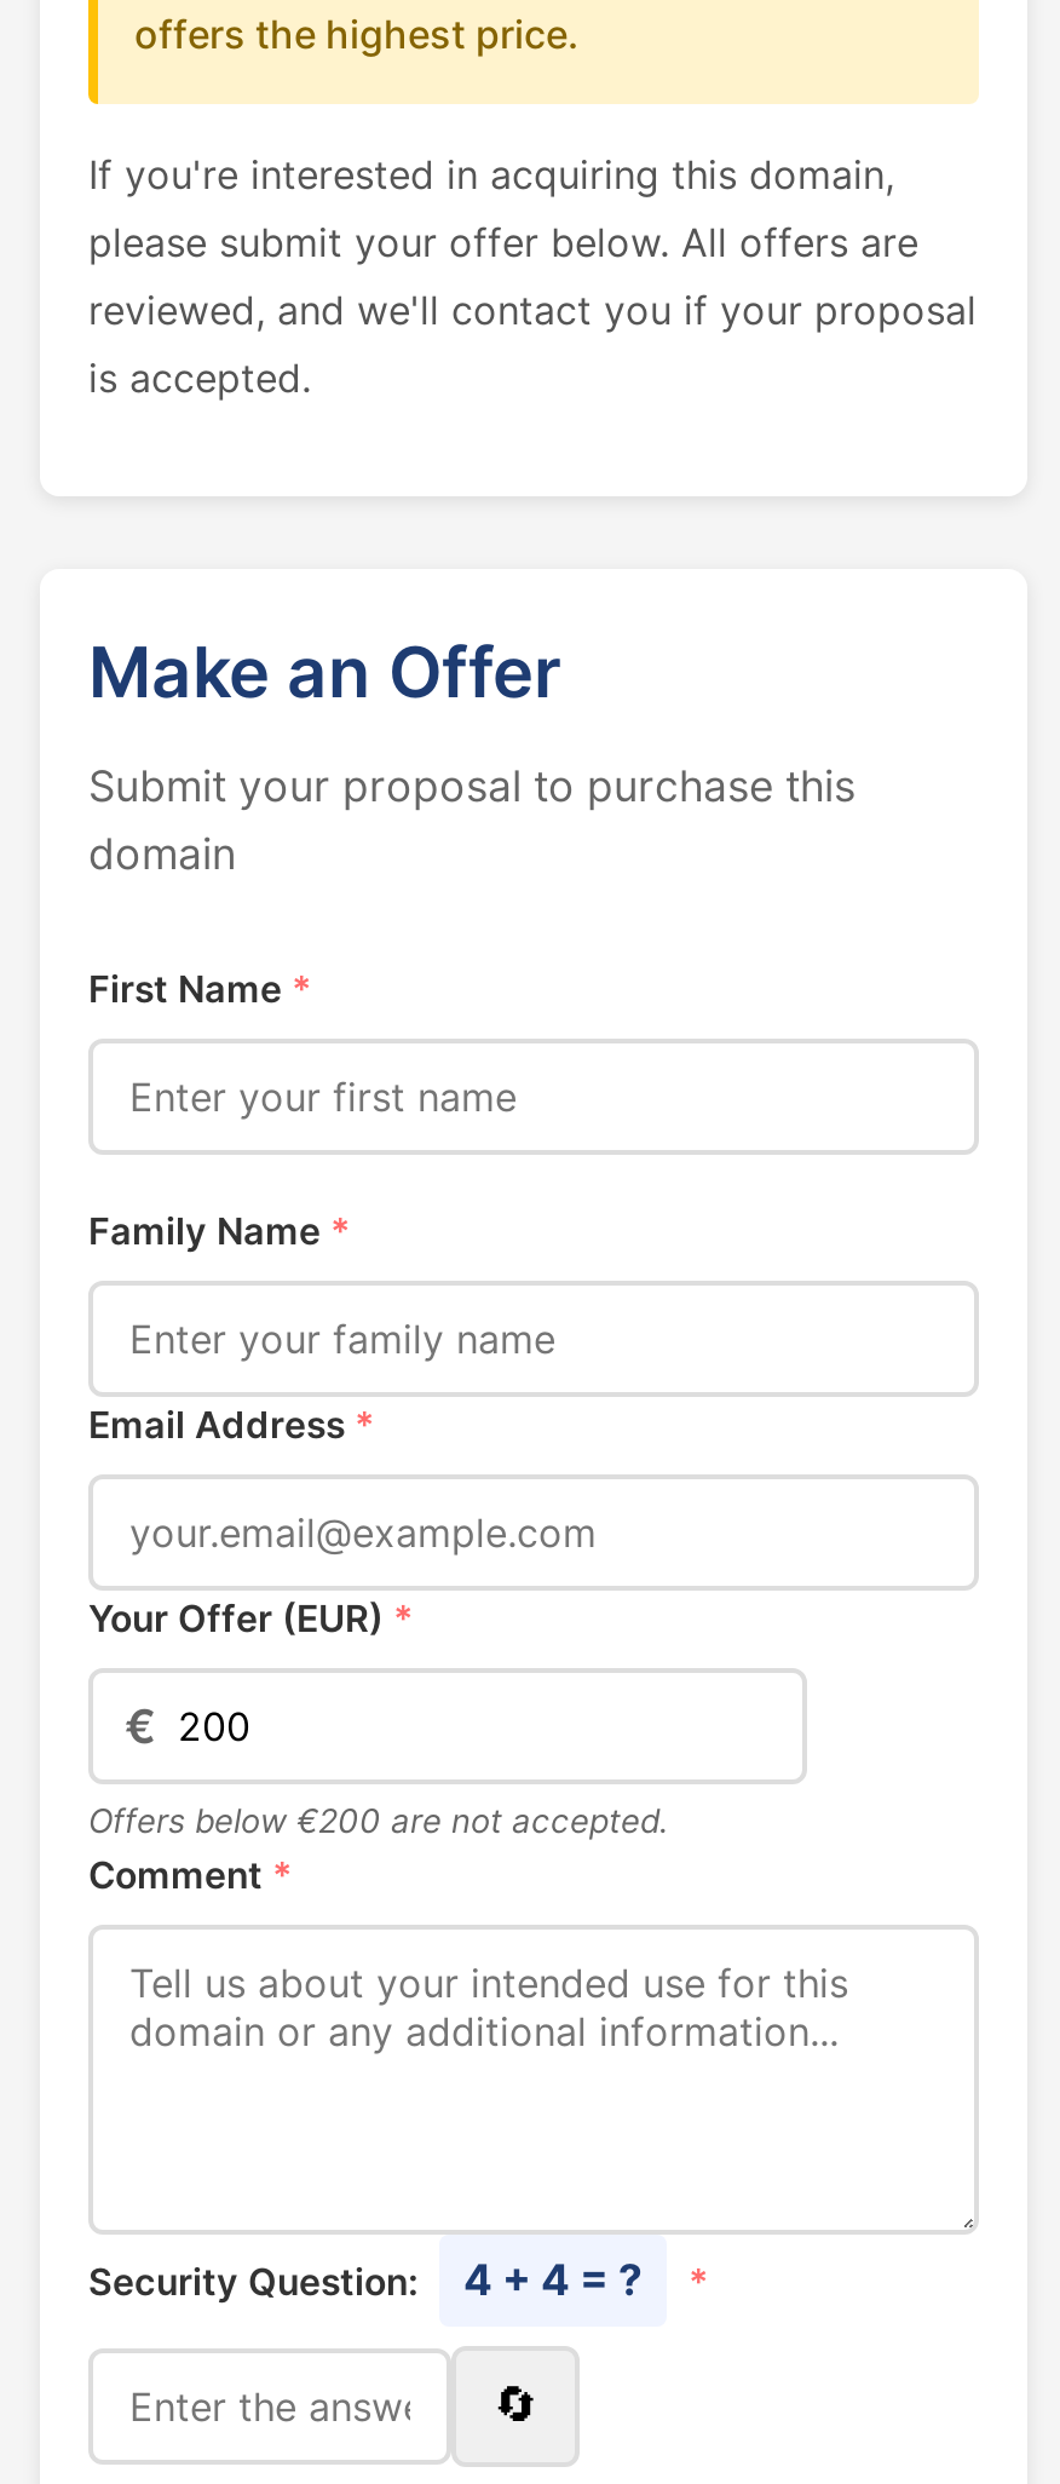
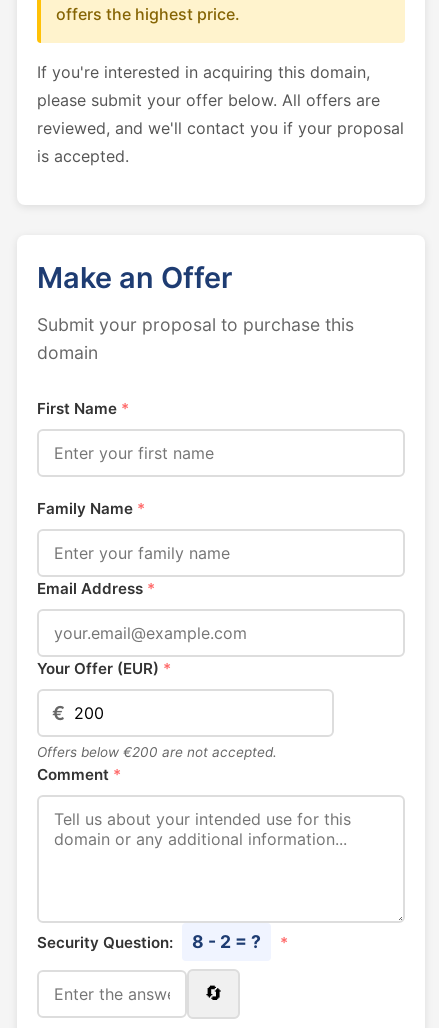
[463,2254,643,2305] 4 + 4 = ? -> [192,931,261,952] 8 - 2 = ?

